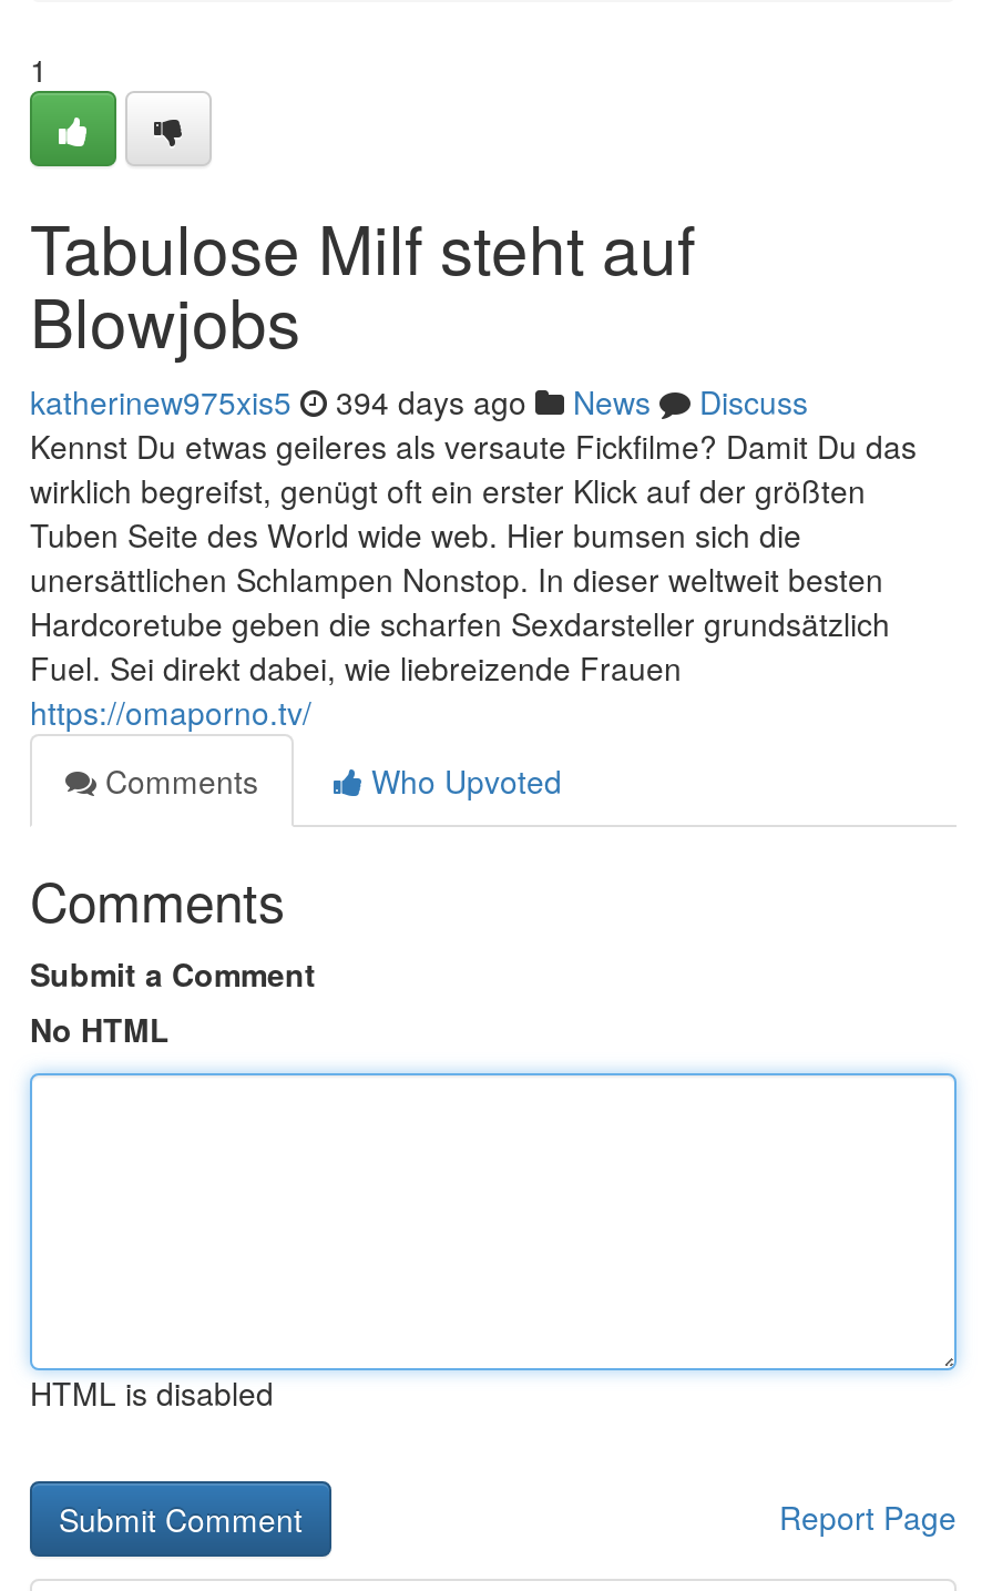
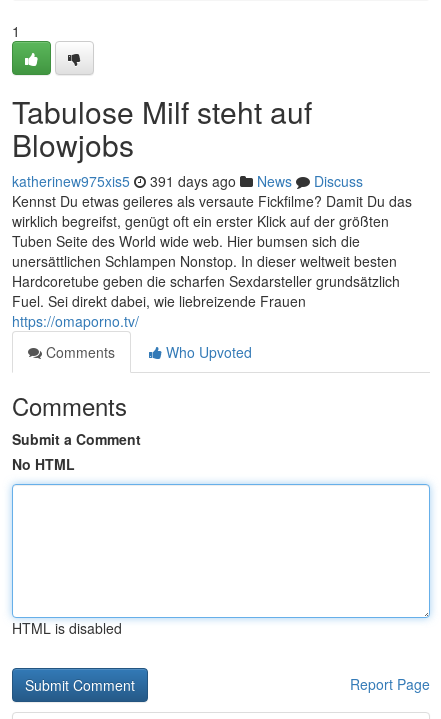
[30,379,808,424] katherinew975xis5 394 days ago News Discuss -> [12,171,363,191] katherinew975xis5 391 days ago News Discuss

